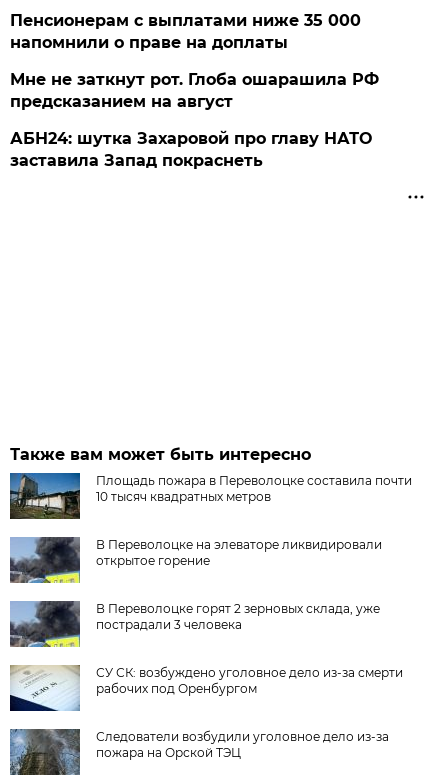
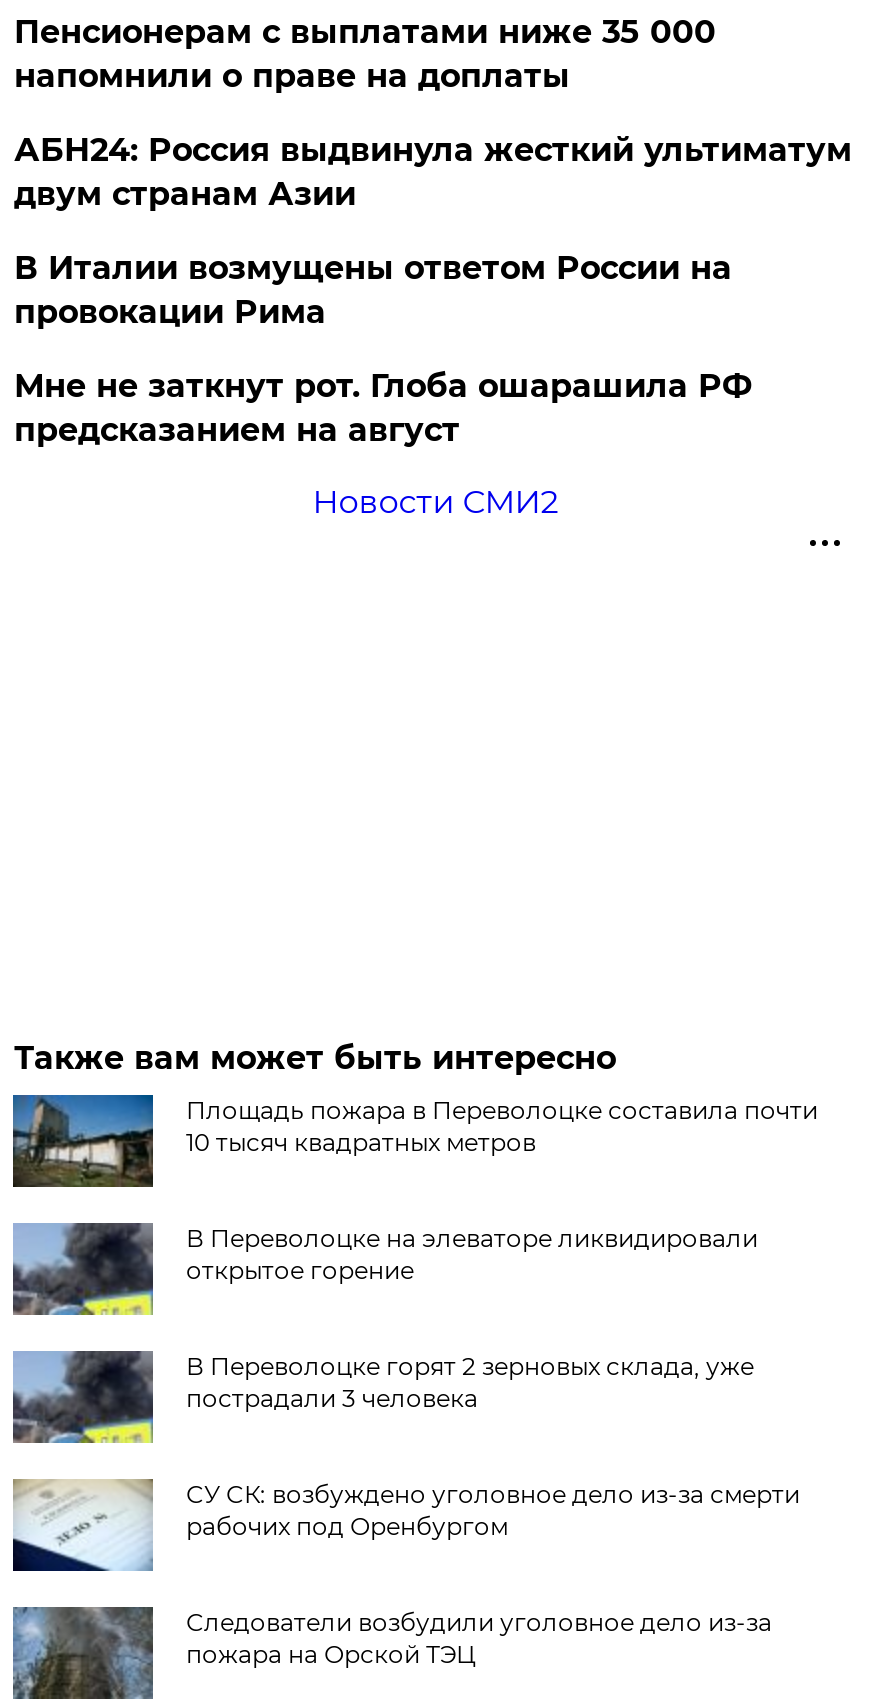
none -> [14,131,852,331] АБН24: Россия выдвинула жесткий ультиматум | двум странам Азии | В Италии возмущены ответом России на | провокации Рима
moved [10,70,379,111] -> [14,367,752,449]: Мне не заткнут рот. Глоба ошарашила РФ | предсказанием на август
[10,129,372,170] АБН24: шутка Захаровой про главу НАТО | заставила Запад покраснеть -> [312,483,558,521] Новости СМИ2

